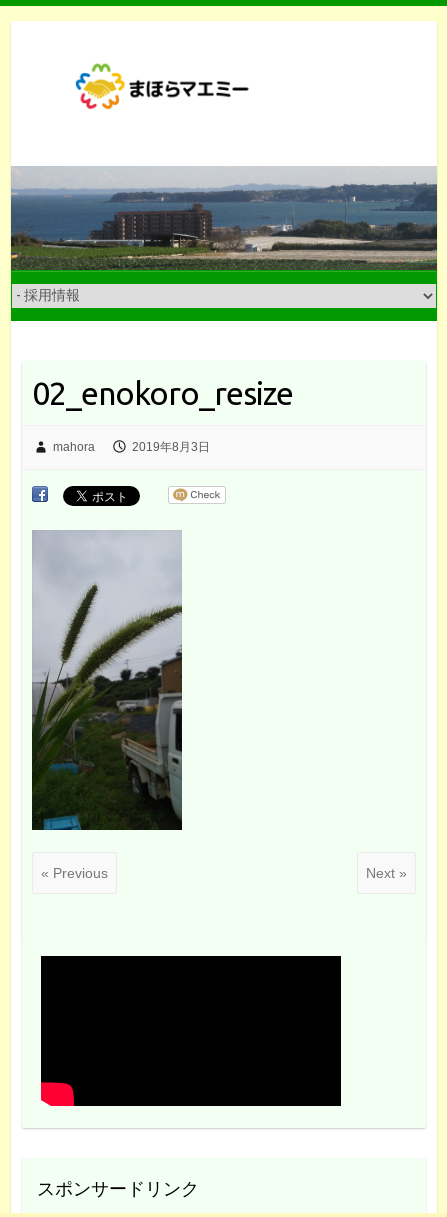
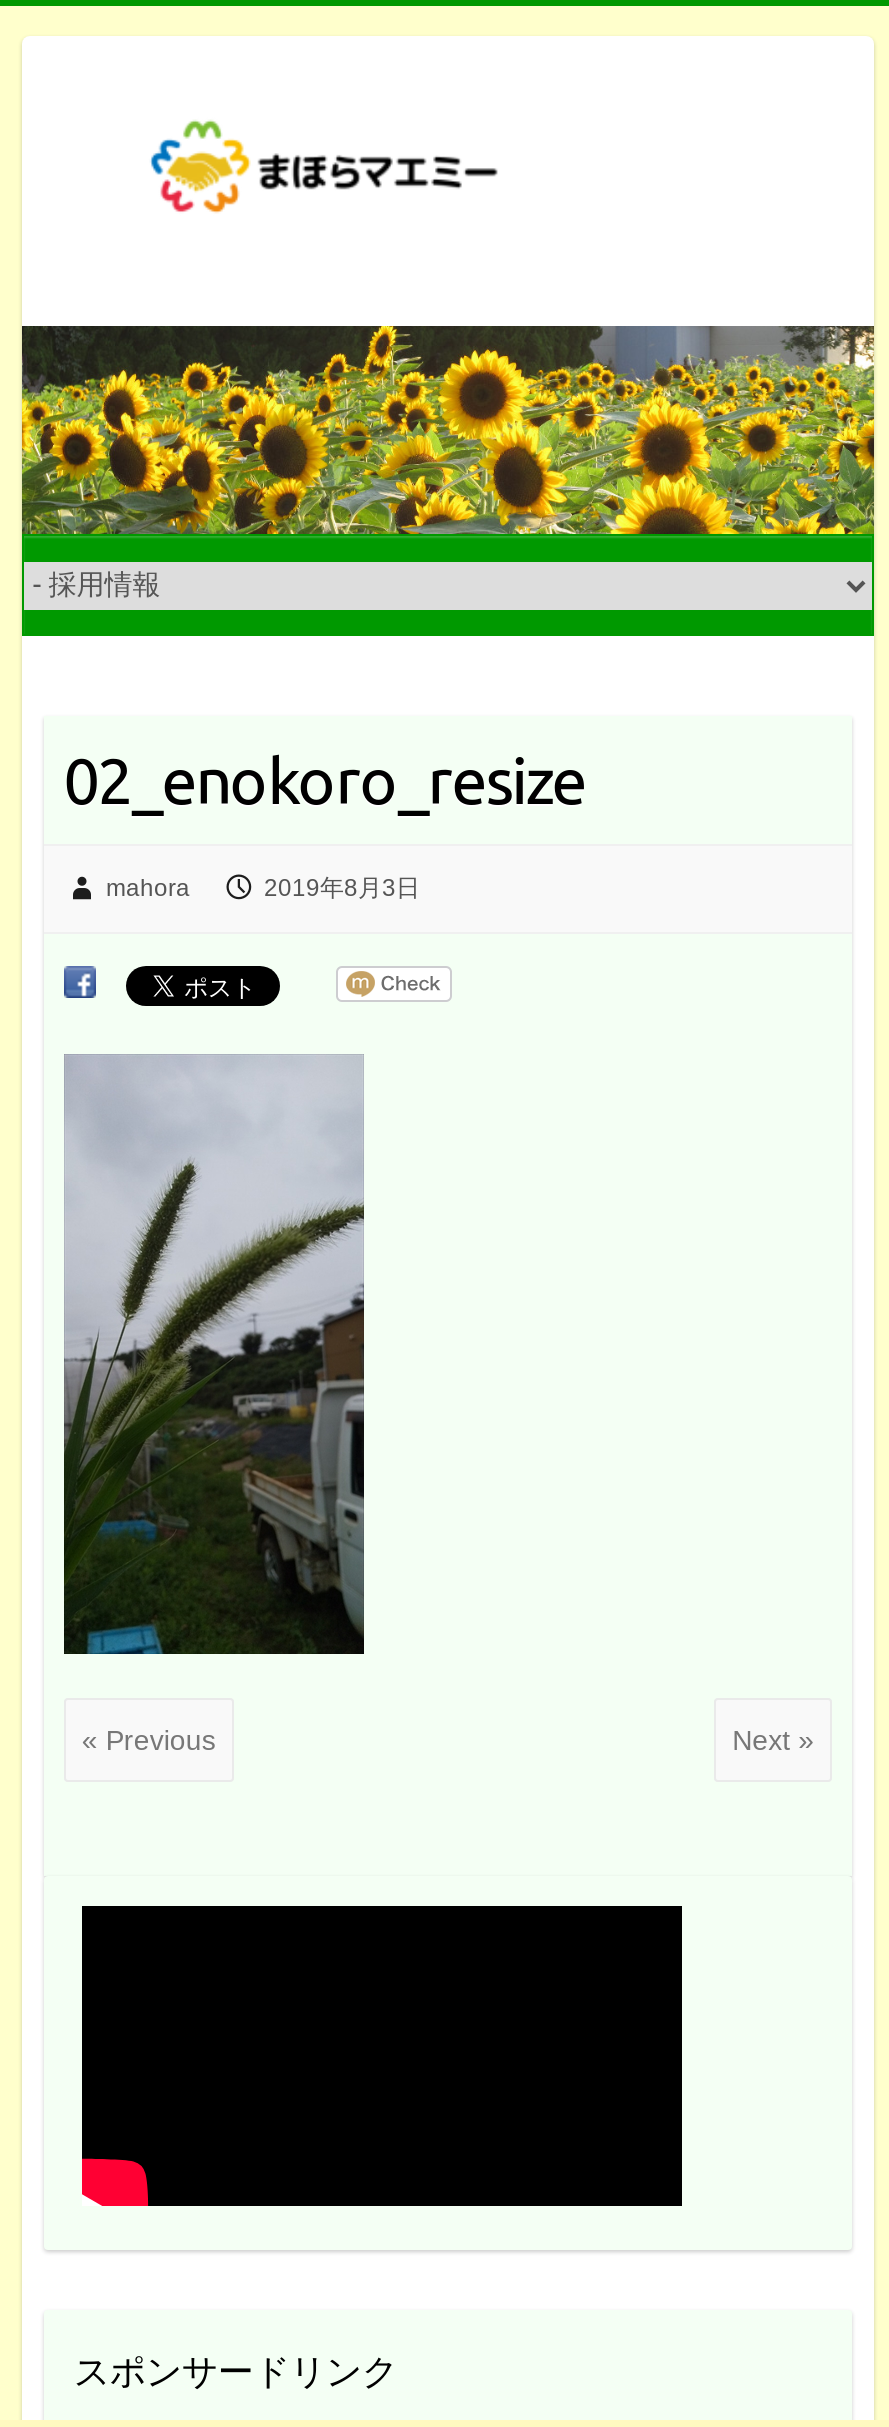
[10,166,438,271] [image] -> [20,324,876,536] [image]

